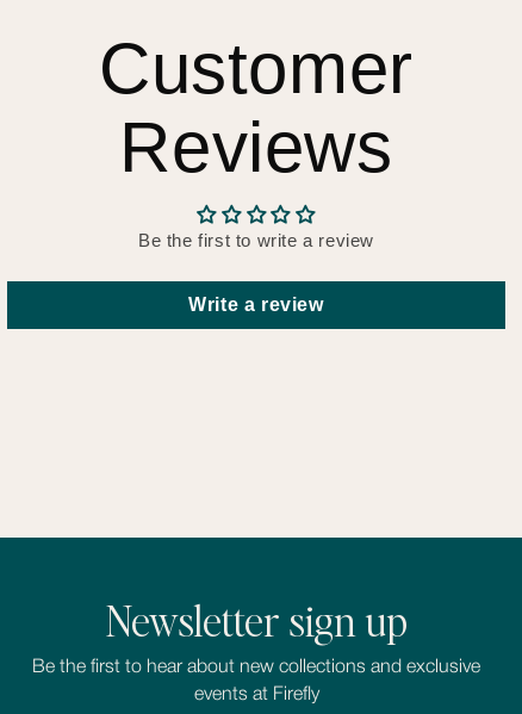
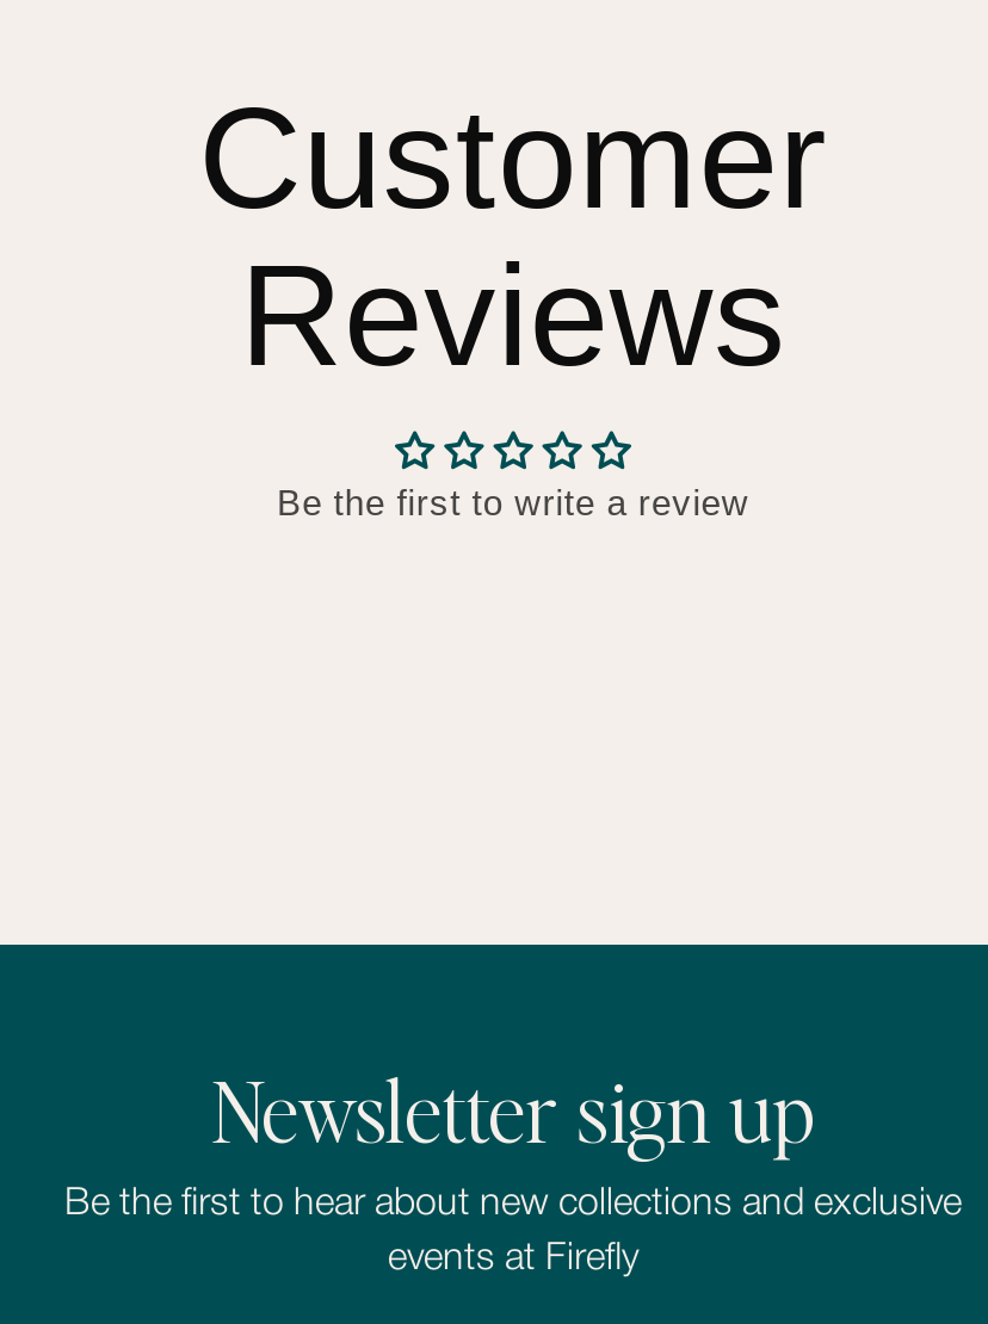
[189,295,324,315] Write a review -> none

